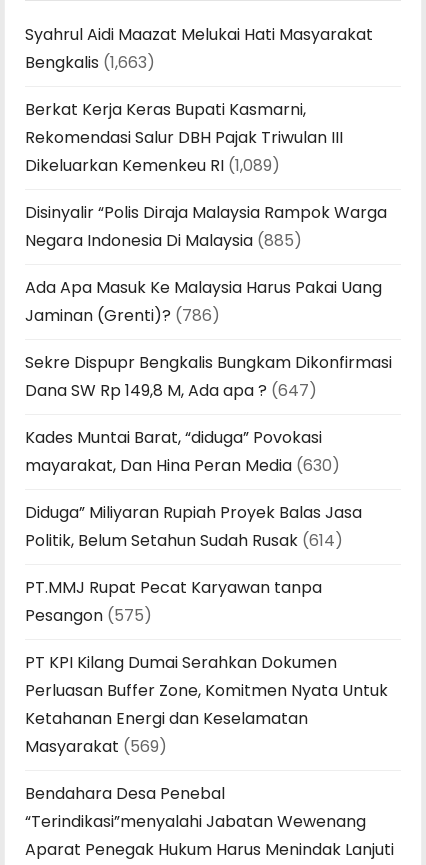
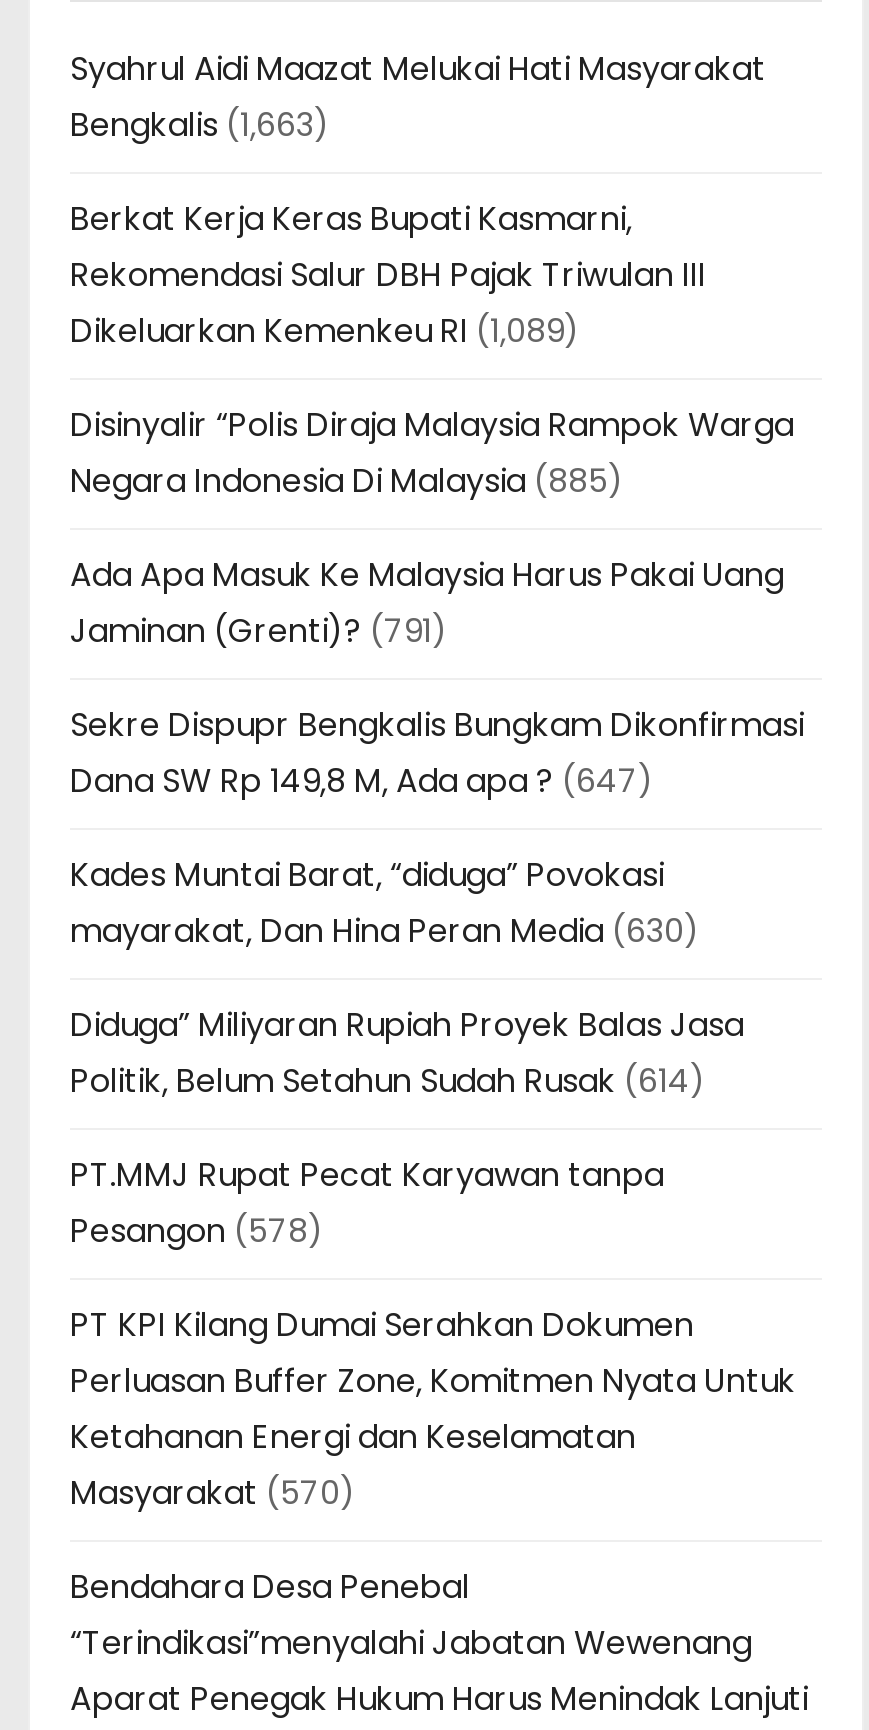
[25,304,220,327] Jaminan (Grenti)? (786) -> [70,609,448,655] Jaminan (Grenti)? (791)
[25,604,152,627] Pesangon (575) -> [70,1209,324,1255] Pesangon (578)
[25,735,167,758] Masyarakat (569) -> [70,1471,356,1517] Masyarakat (570)

